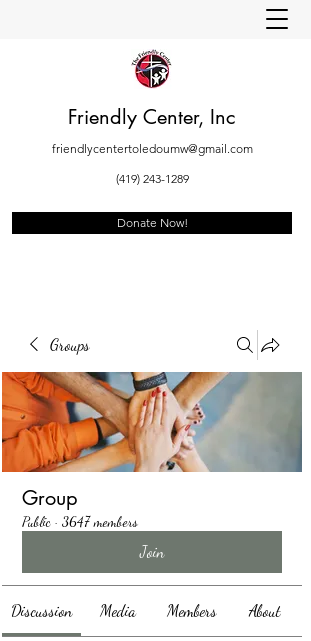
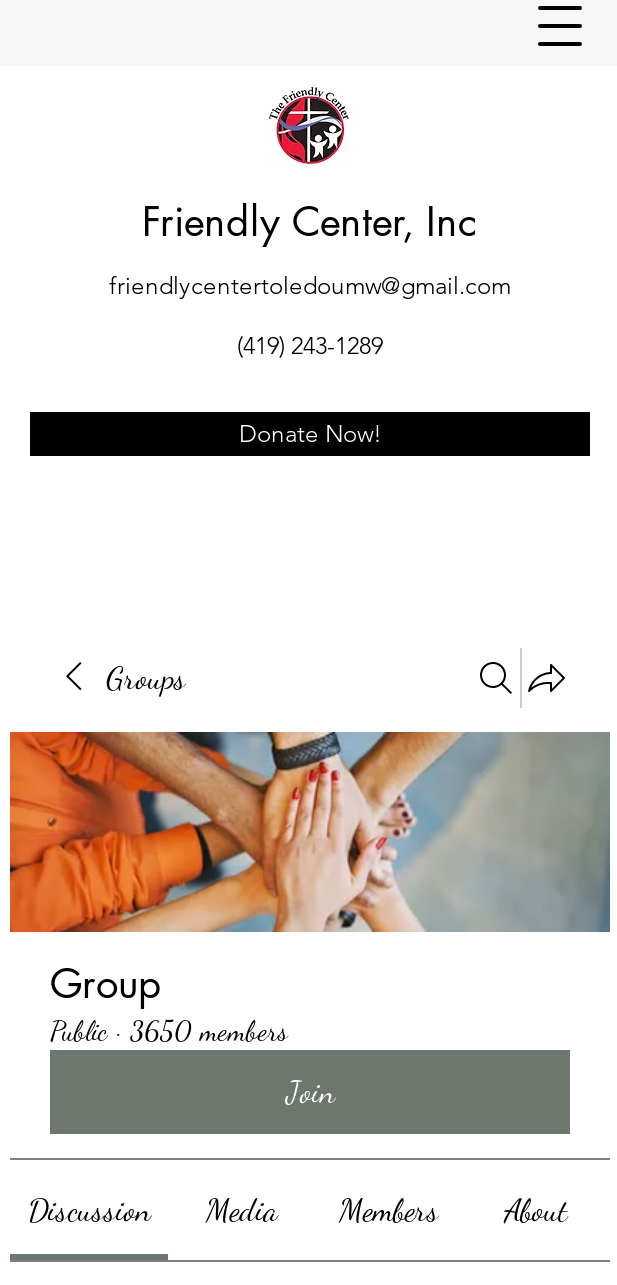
[22,513,138,530] Public · 3647 members -> [50,1014,288,1048] Public · 3650 members

